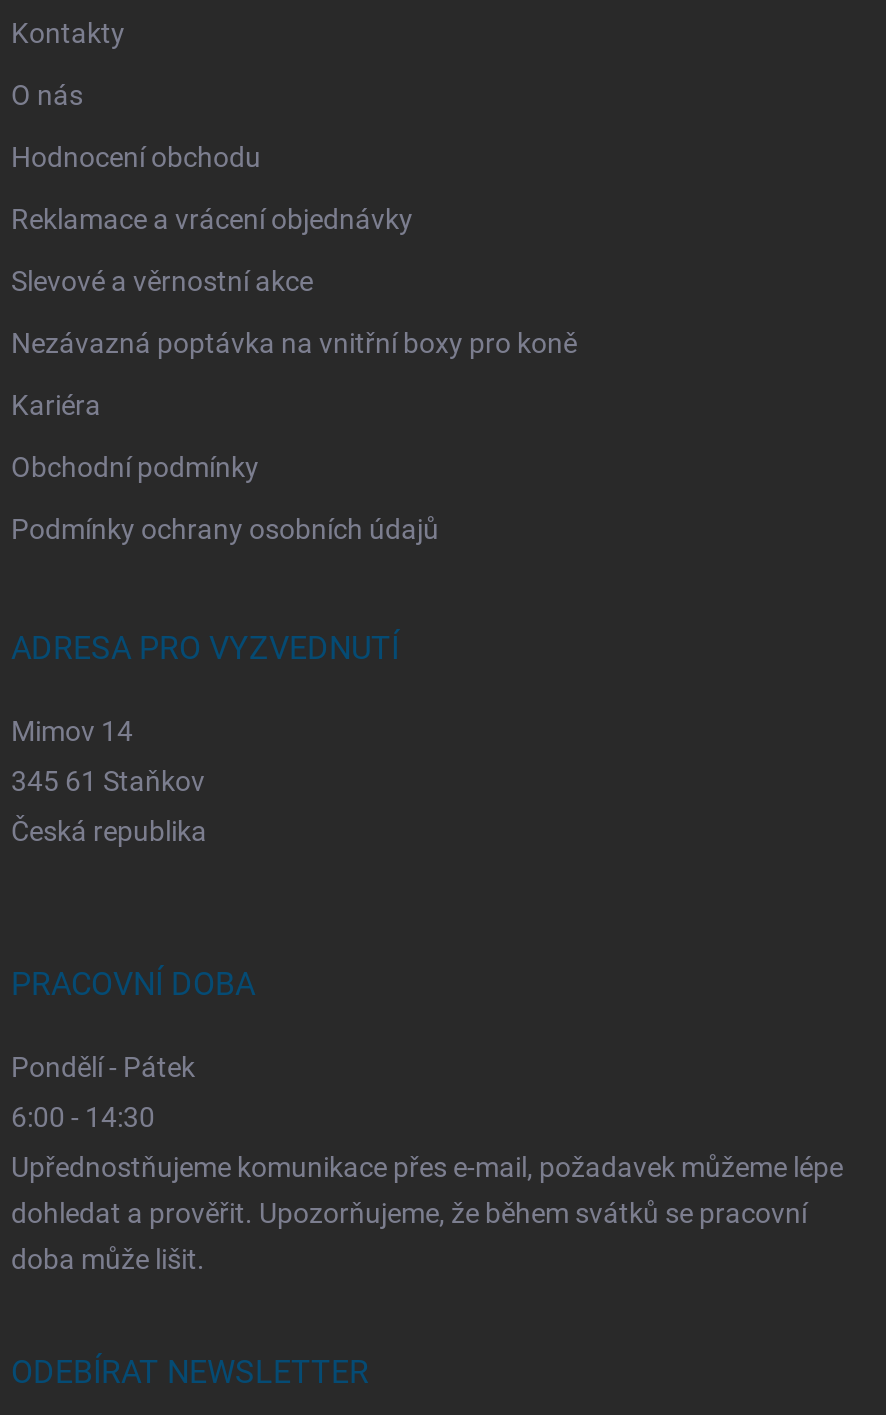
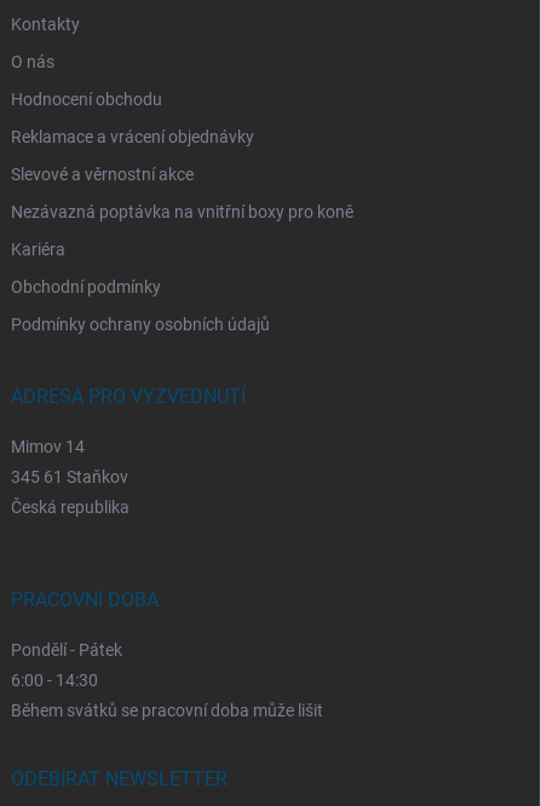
[11,1151,843,1275] Upřednostňujeme komunikace přes e-mail, požadavek můžeme lépe | dohledat a prověřit. Upozorňujeme, že během svátků se pracovní | doba může lišit. -> [11,700,323,720] Během svátků se pracovní doba může lišit

